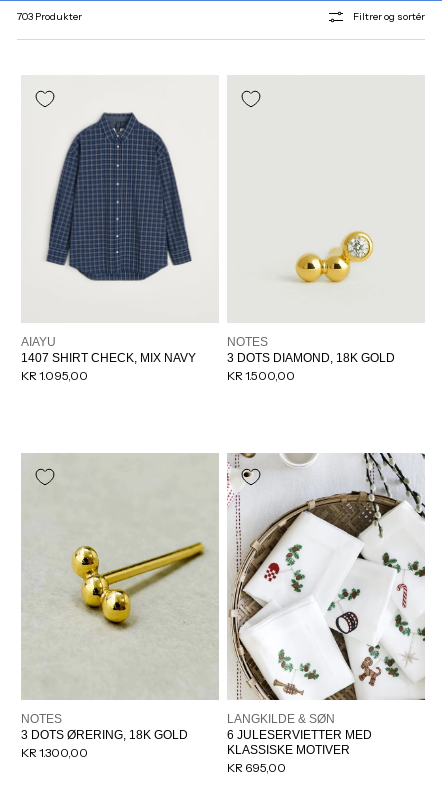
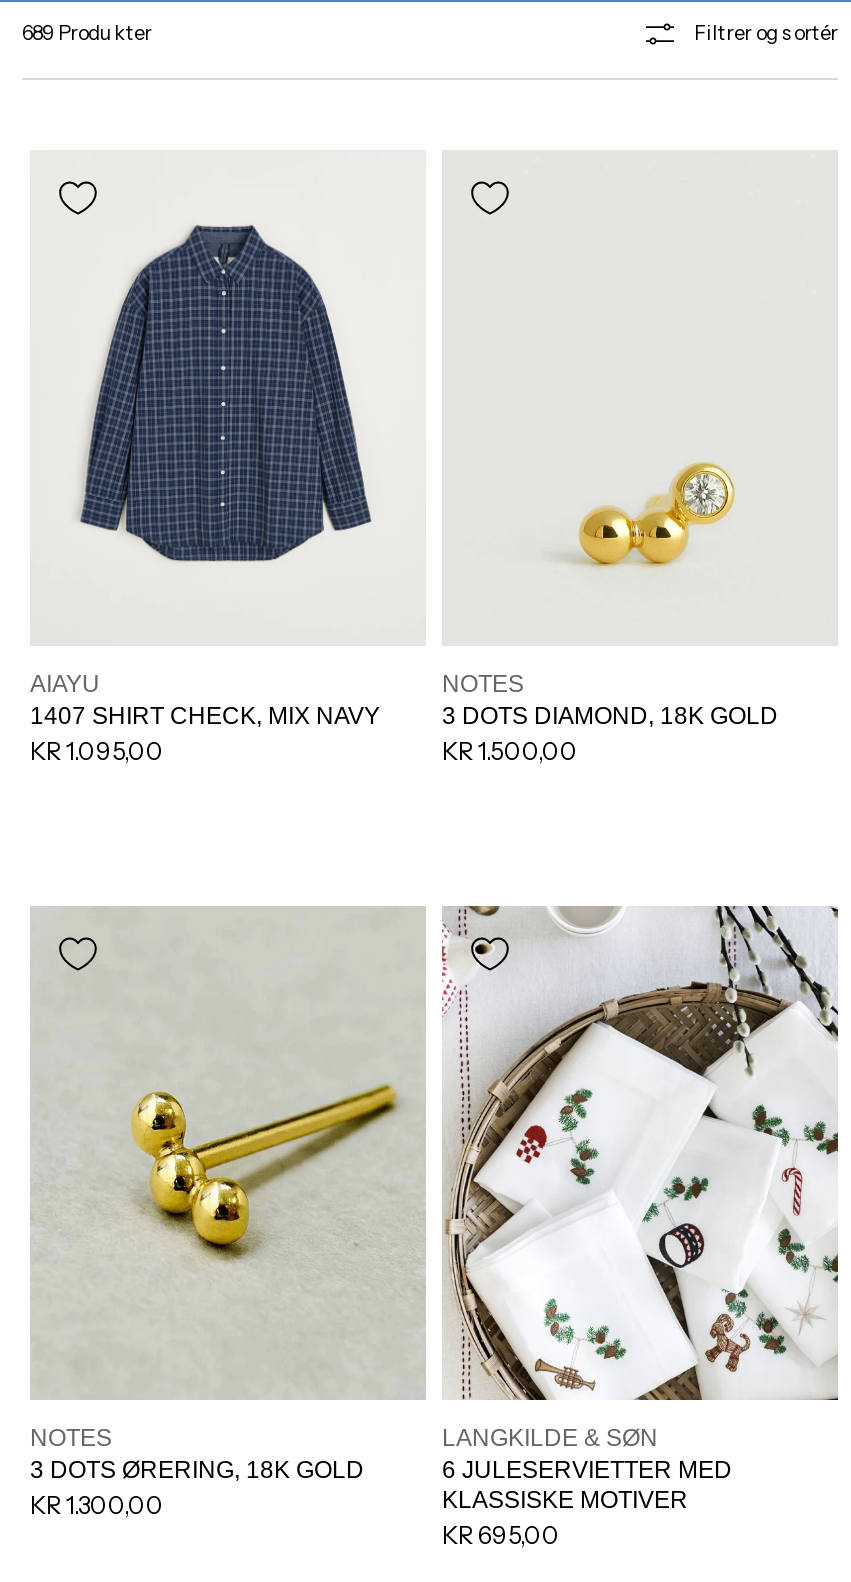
[17,10,82,23] 703 Produkter -> [22,20,152,46] 689 Produkter

